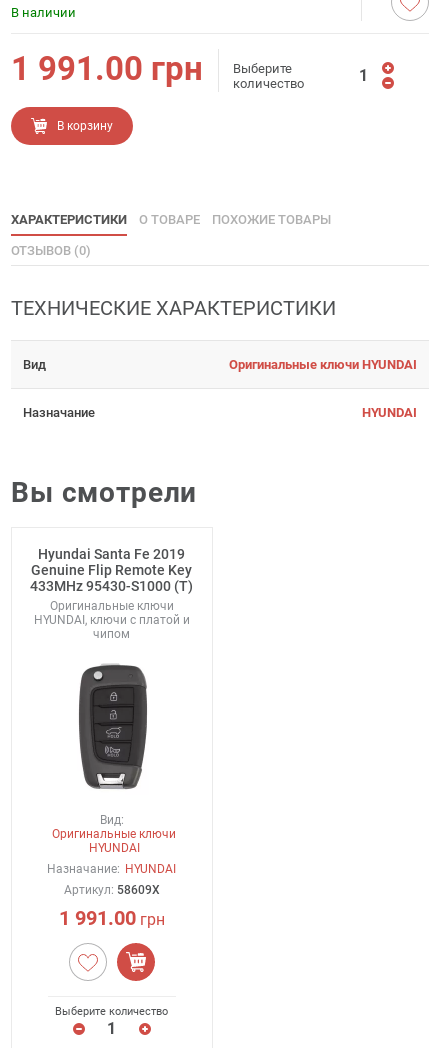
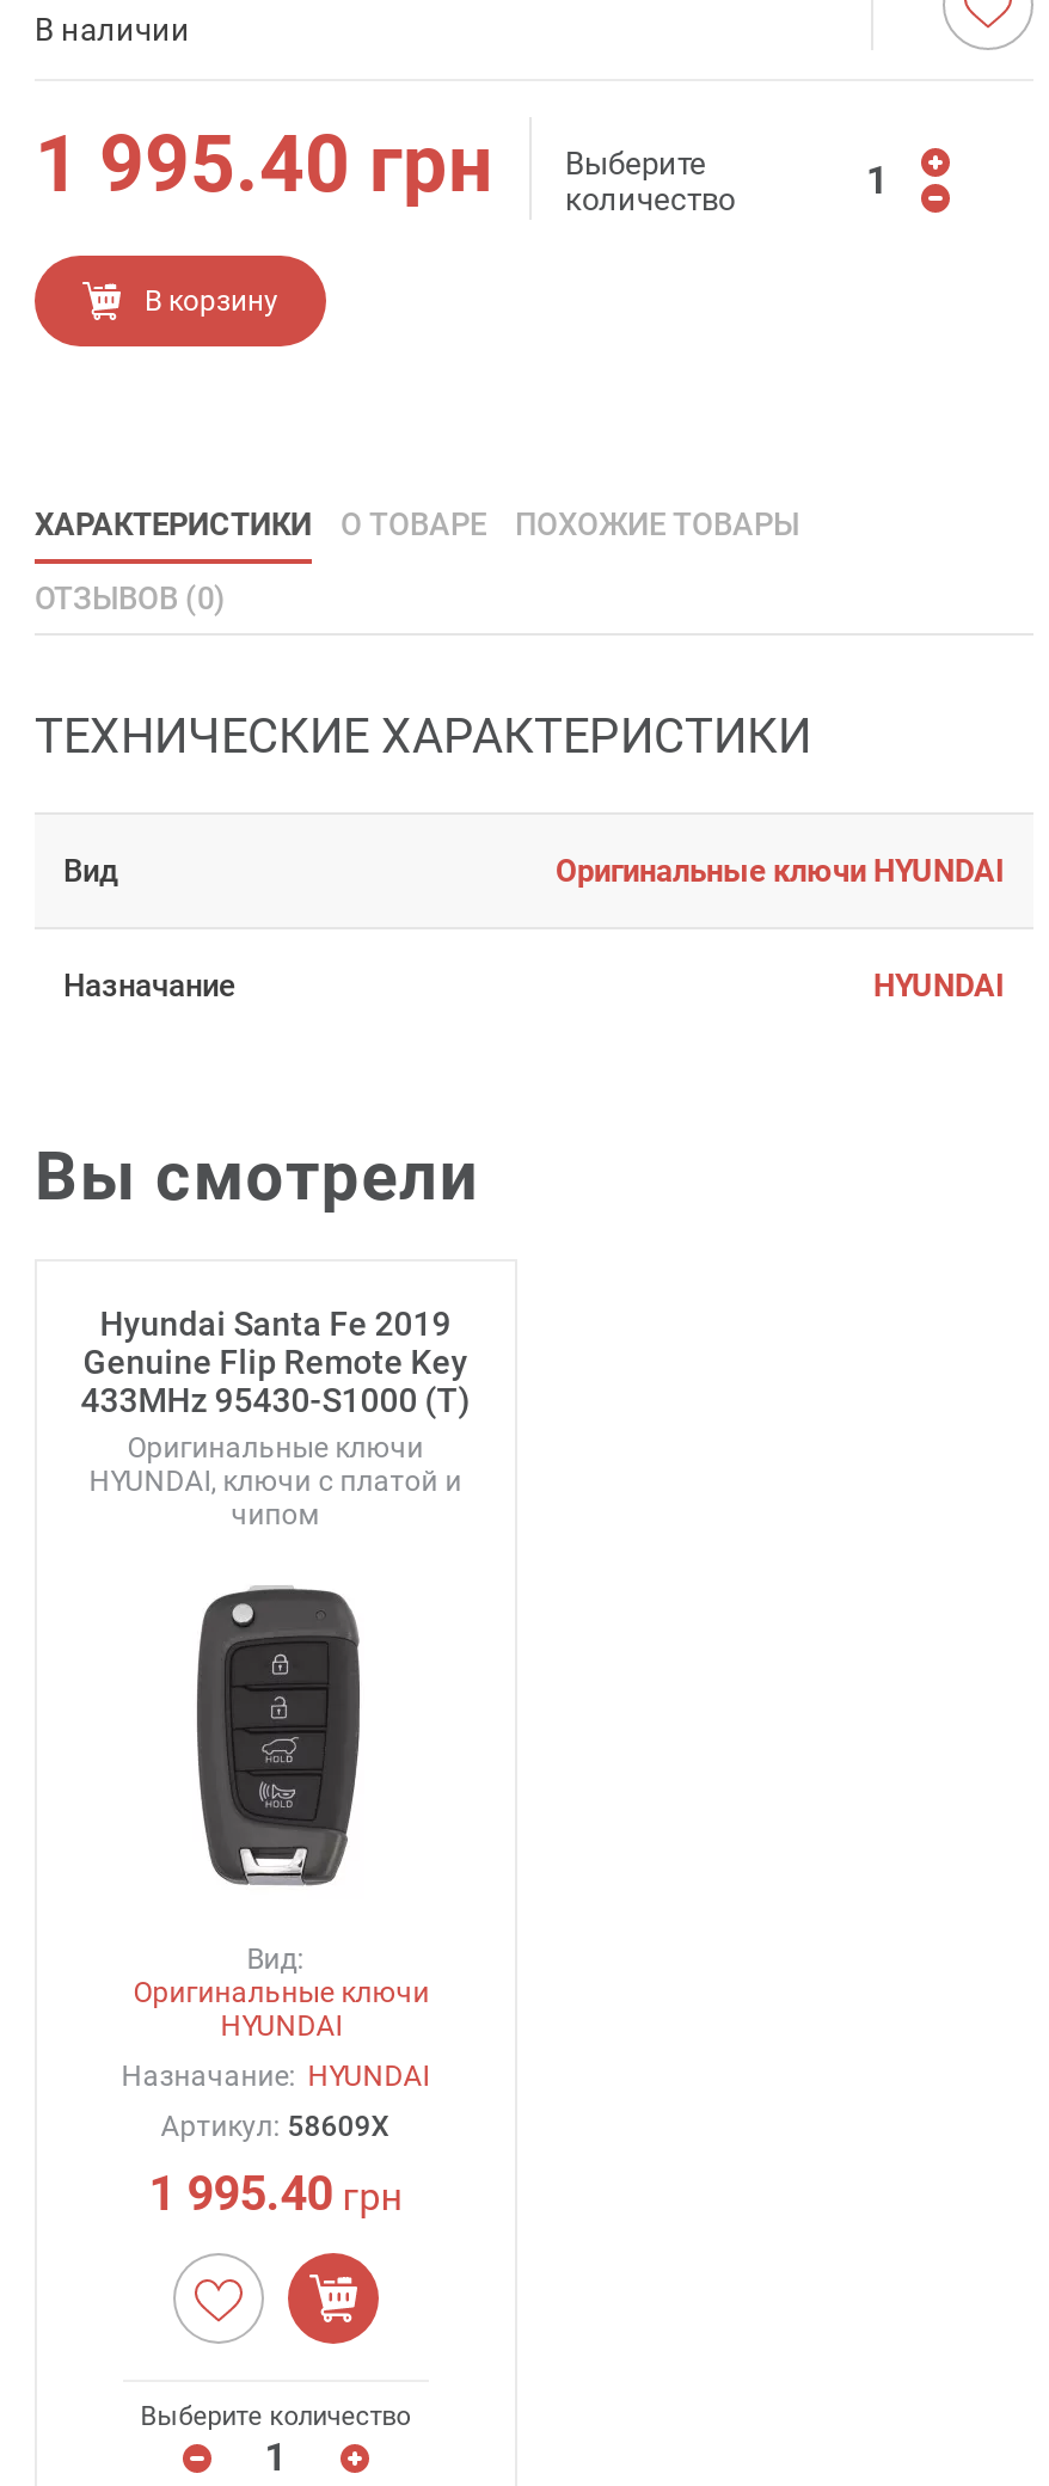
[11,49,304,90] 1 991.00 грн Выберите количество -> [35,117,735,216] 1 995.40 грн Выберите количество
[59,906,165,930] 1 991.00 грн -> [149,2165,402,2222] 1 995.40 грн

